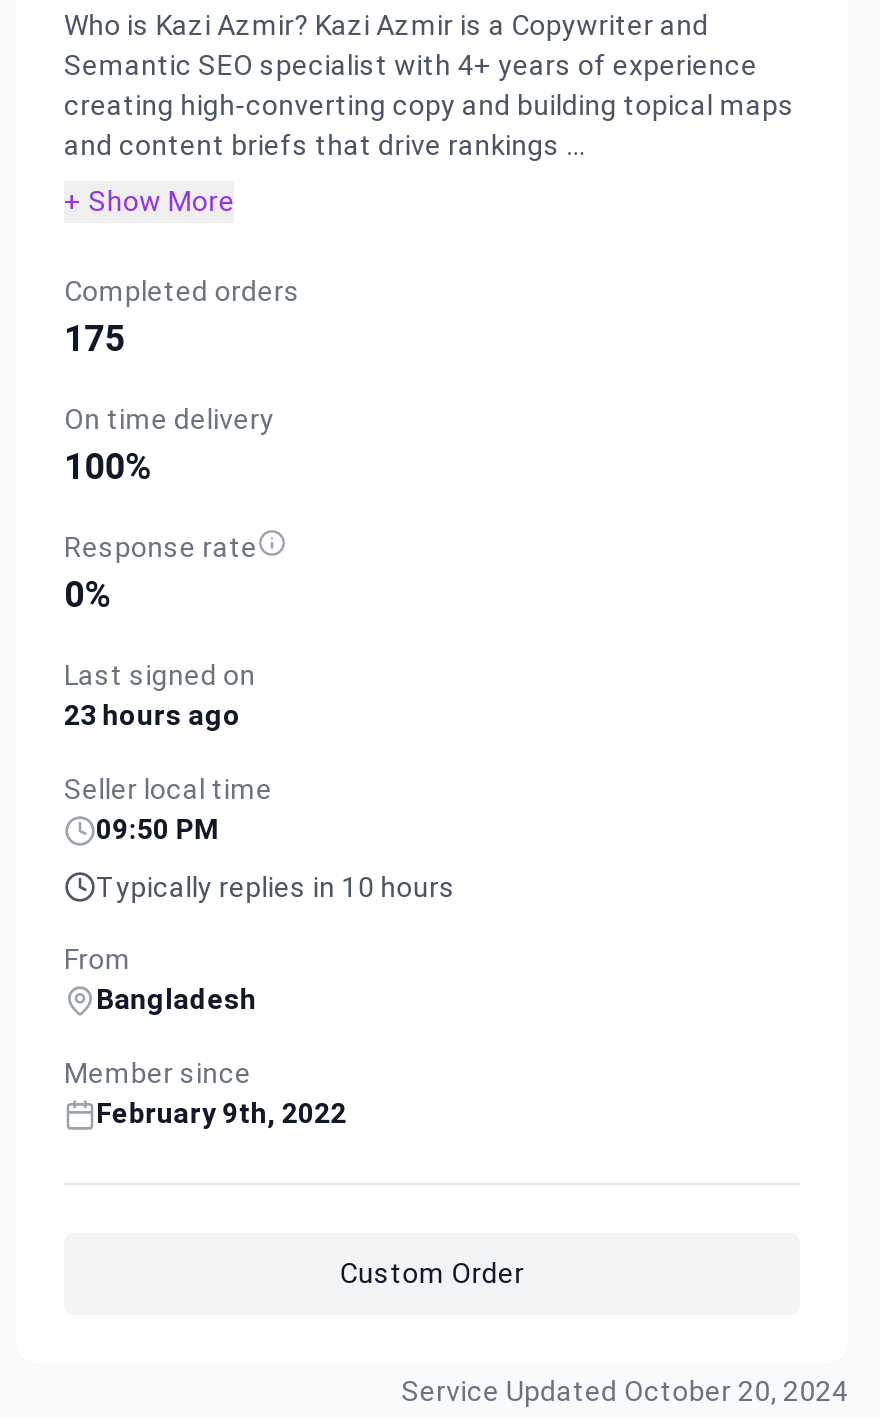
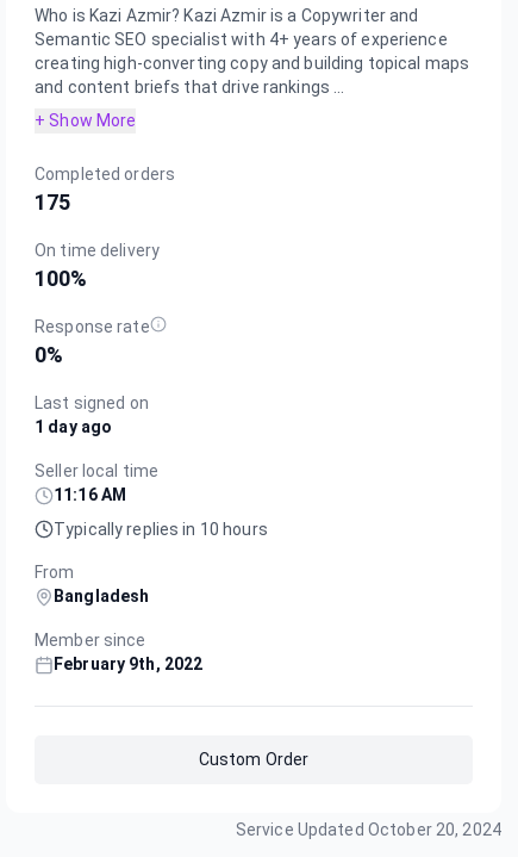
[64,700,241,732] 23 hours ago -> [35,418,112,437] 1 day ago
[96,814,218,846] 09:50 PM -> [54,485,126,505] 11:16 AM

